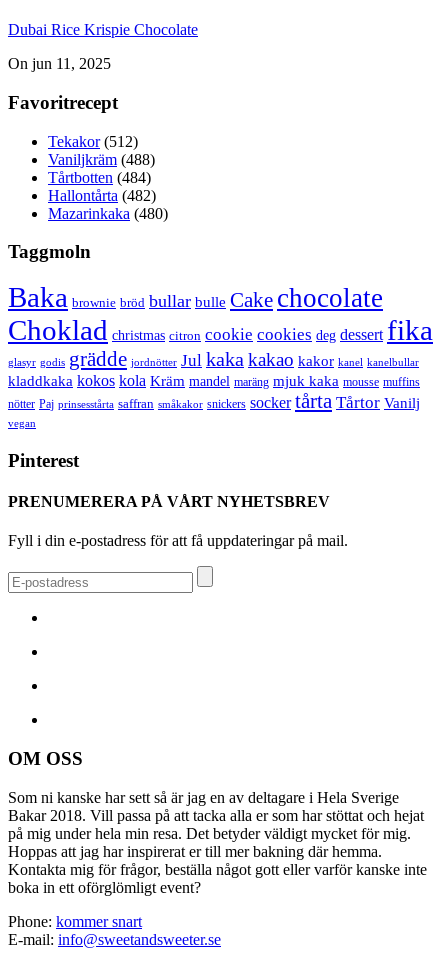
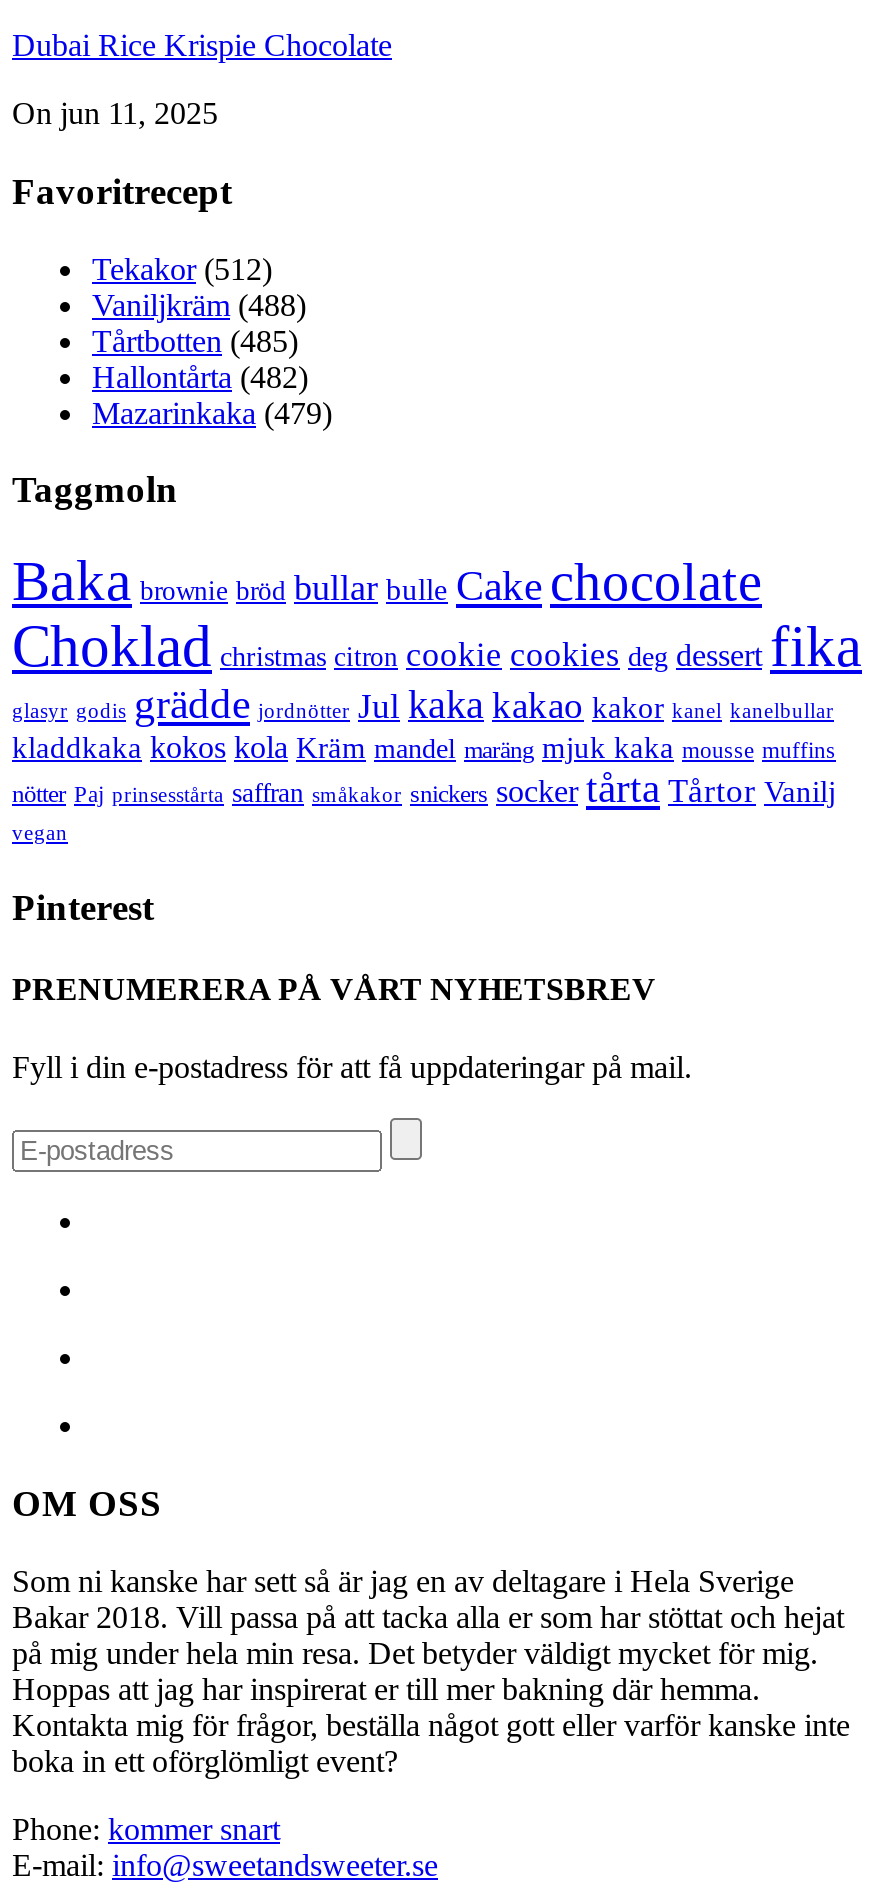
[48,169,151,186] Tårtbotten (484) -> [92,323,298,357] Tårtbotten (485)
[48,205,168,222] Mazarinkaka (480) -> [92,395,332,429] Mazarinkaka (479)

